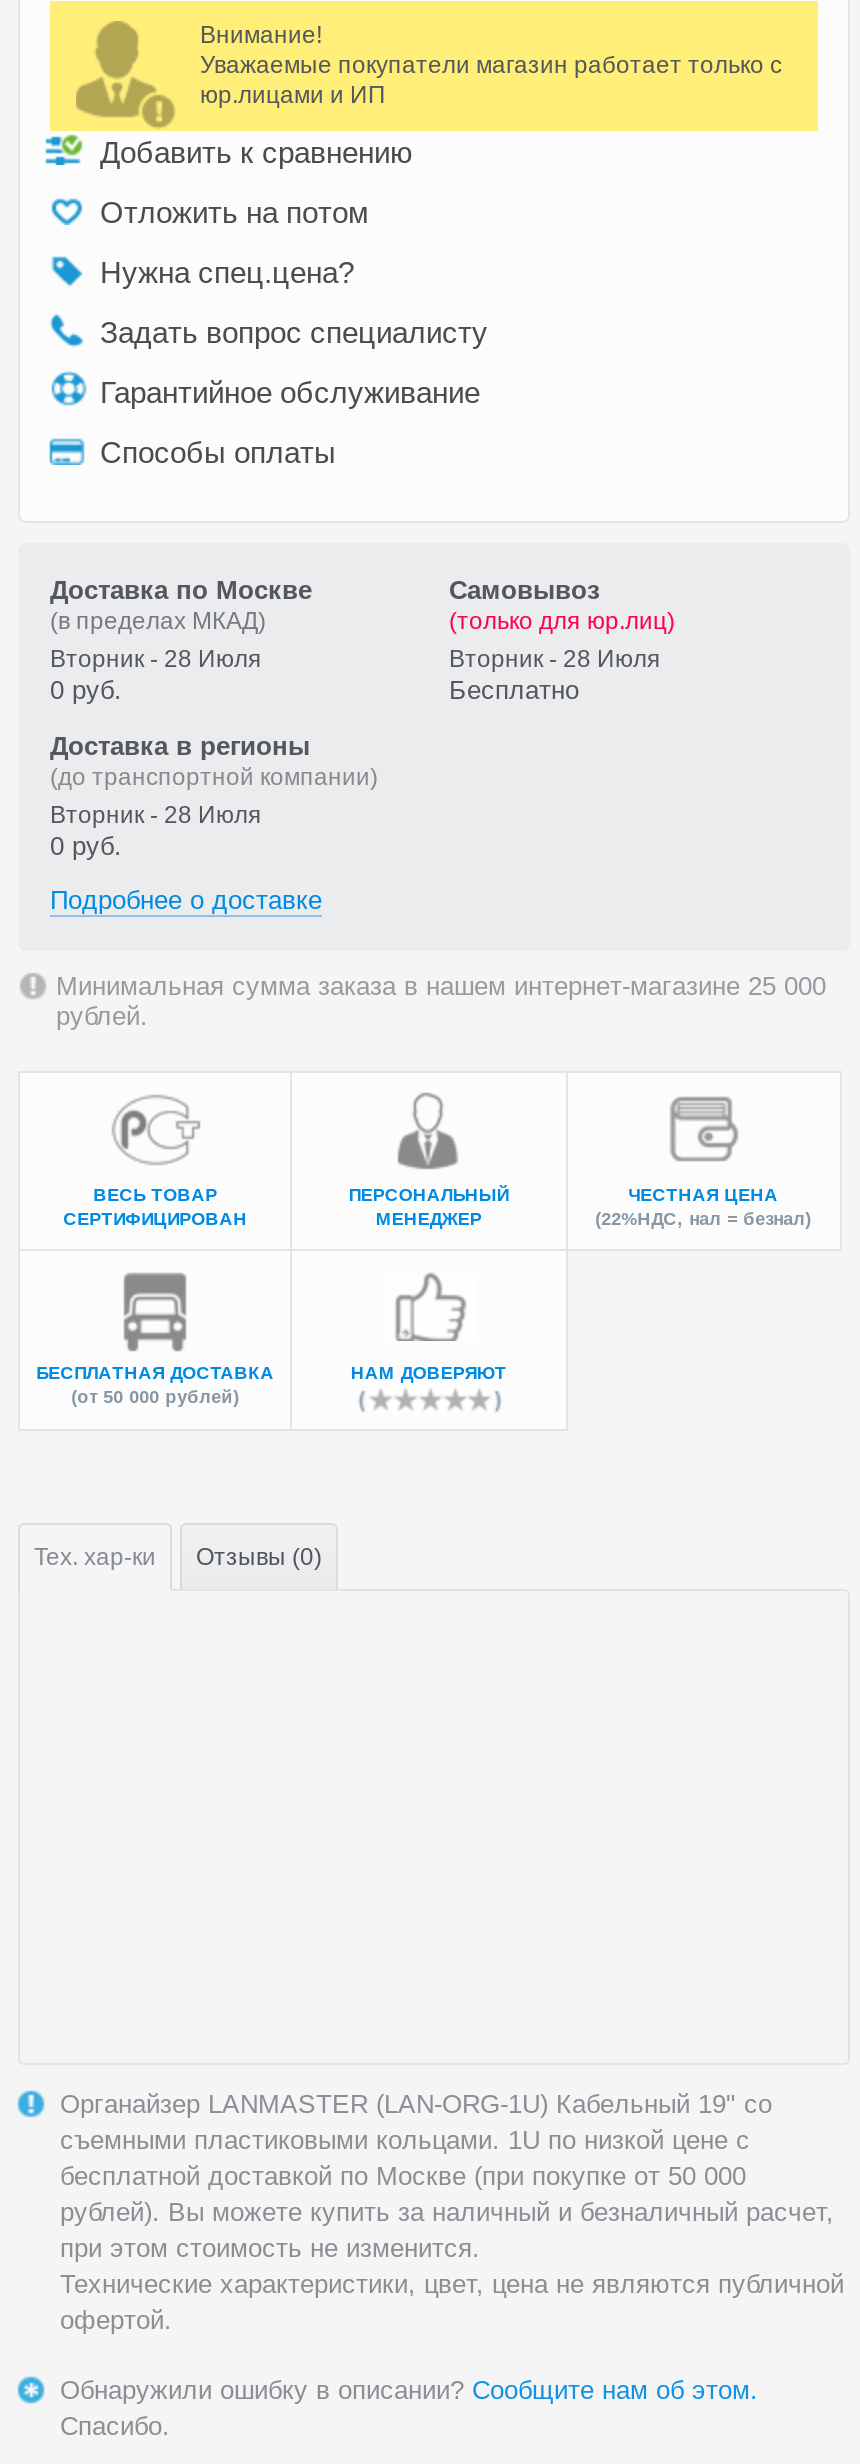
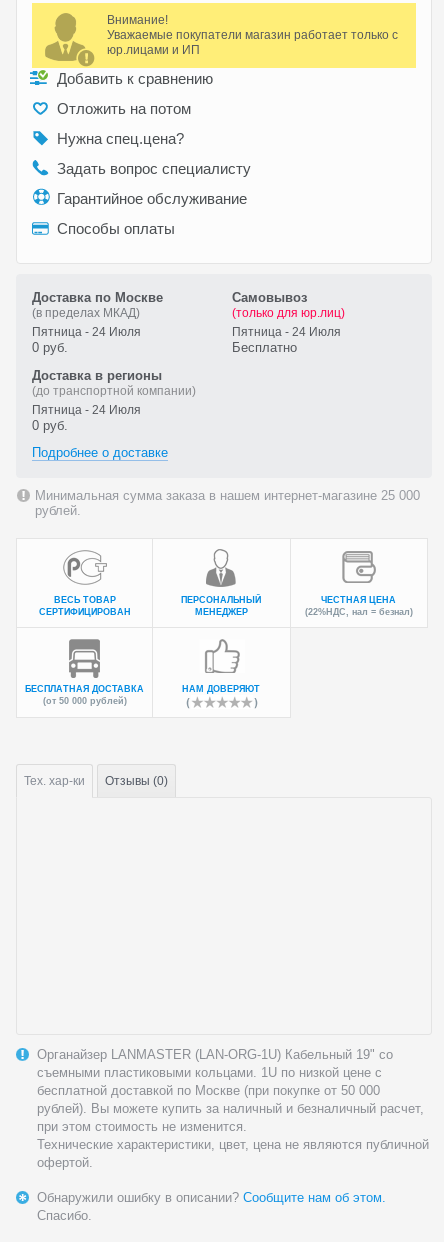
[50,645,262,673] Вторник - 28 Июля -> [32,325,141,339] Пятница - 24 Июля
[449,645,661,673] Вторник - 28 Июля -> [231,325,340,339] Пятница - 24 Июля
[50,801,262,829] Вторник - 28 Июля -> [32,403,141,417] Пятница - 24 Июля

